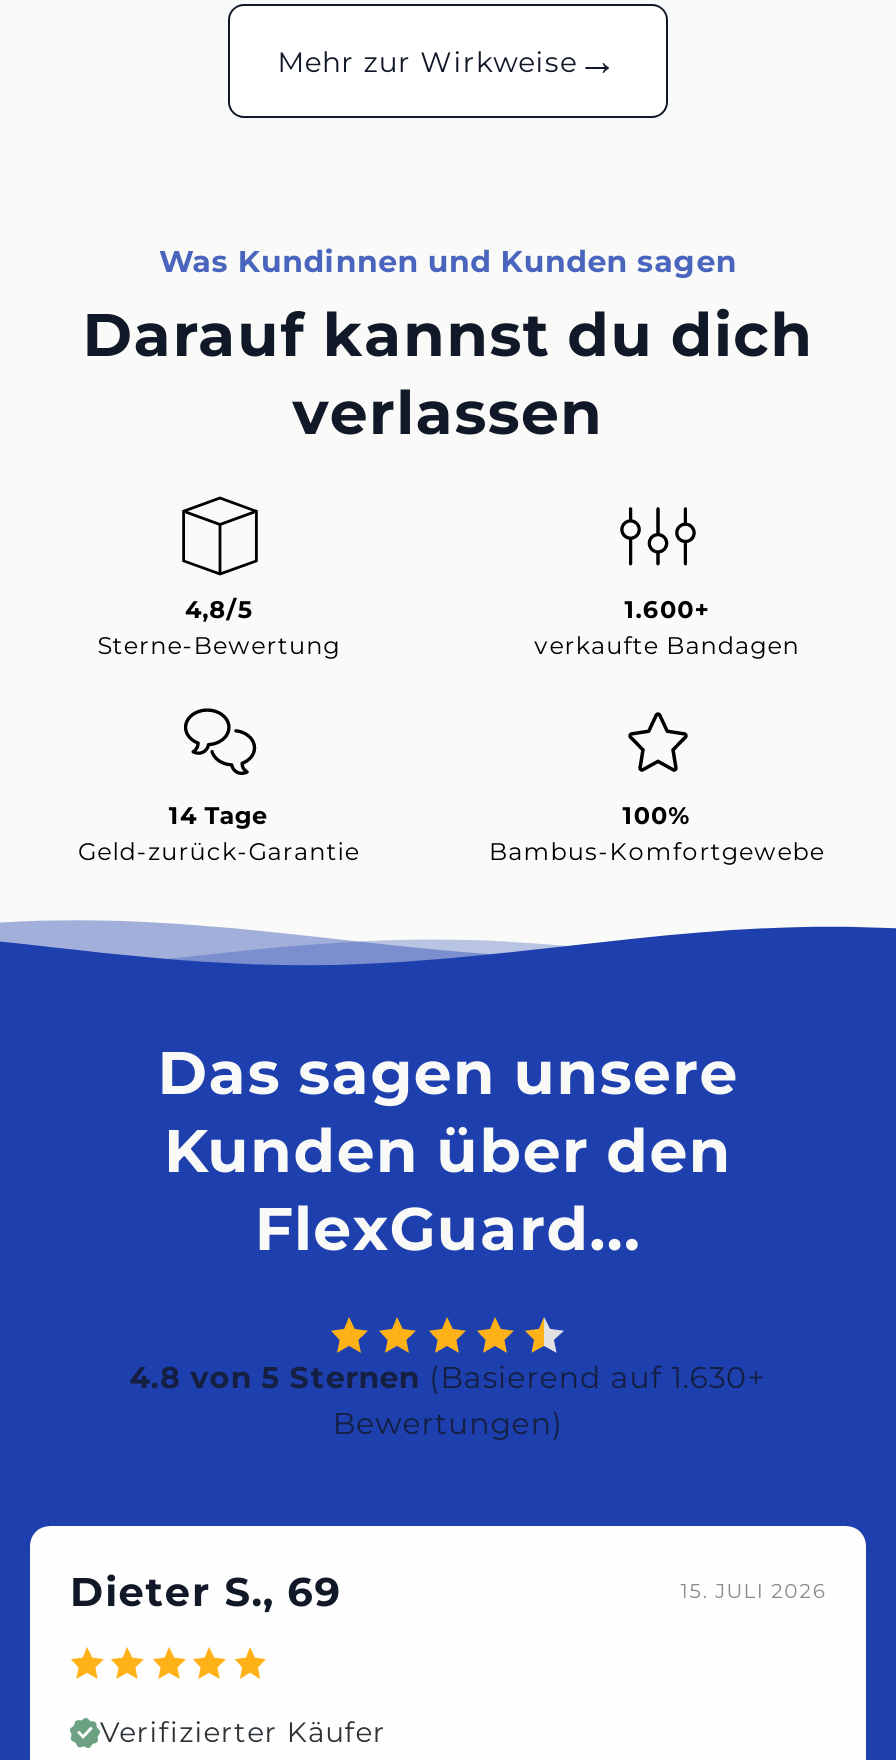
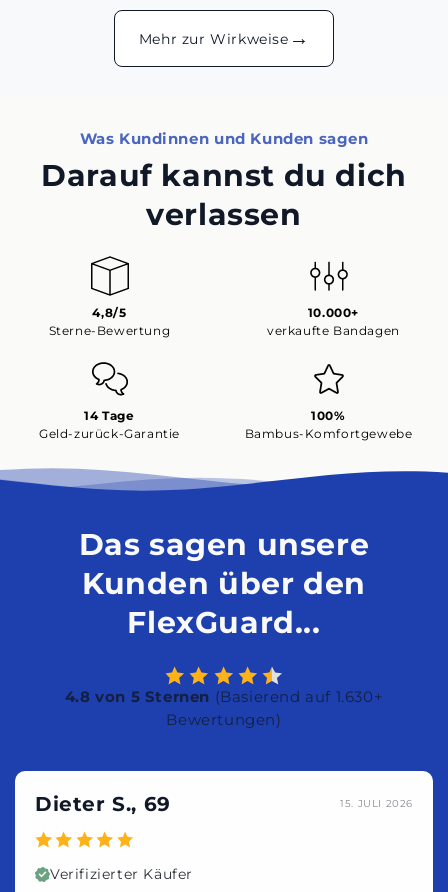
[624,595,710,625] 1.600+ -> [308,305,359,320] 10.000+

